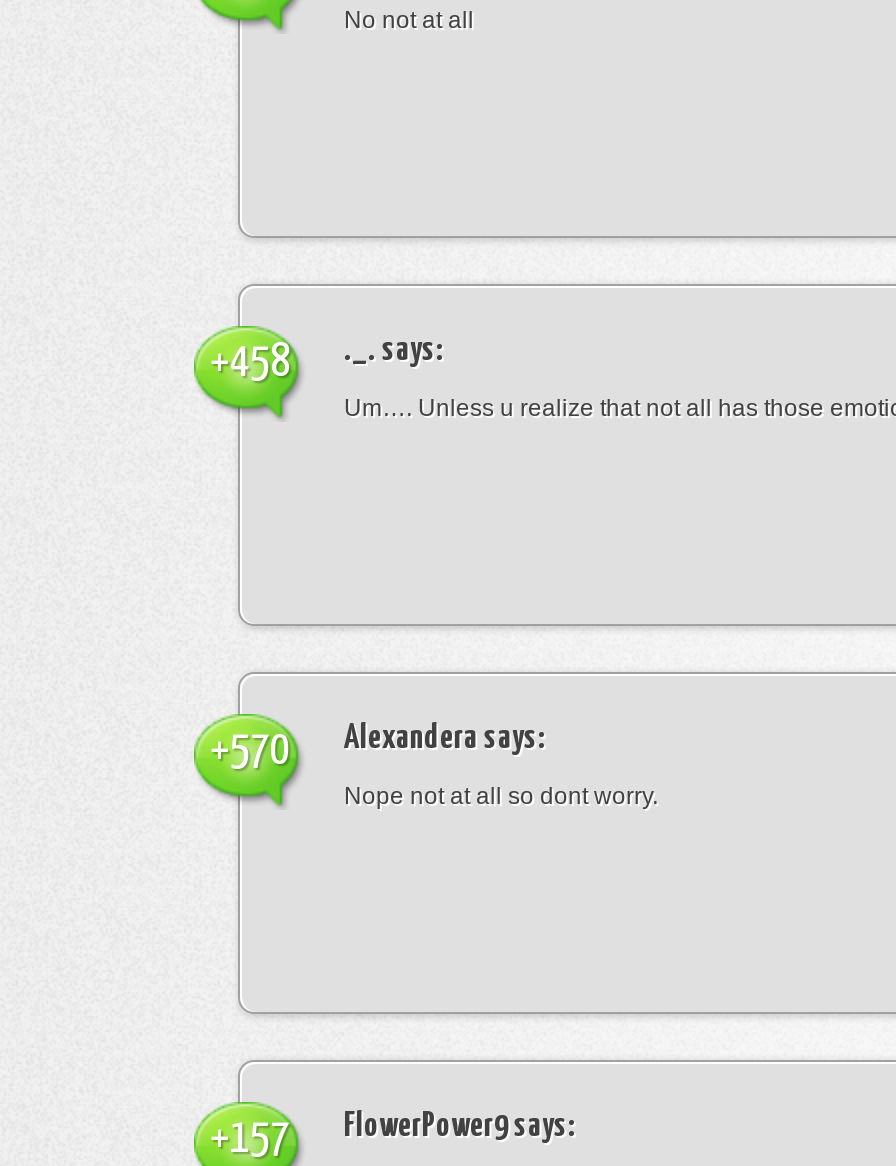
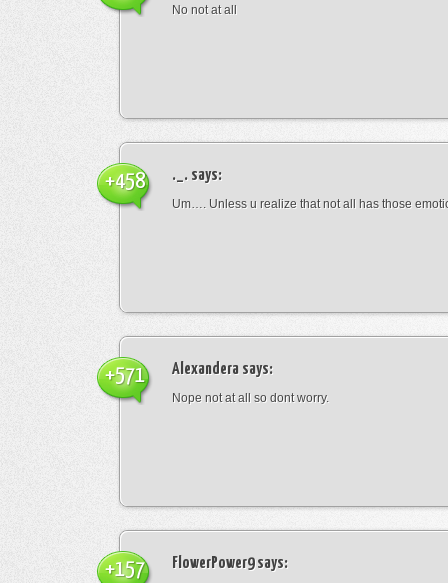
[210,722,546,774] +570 Alexandera says: -> [105,361,273,387] +571 Alexandera says:

